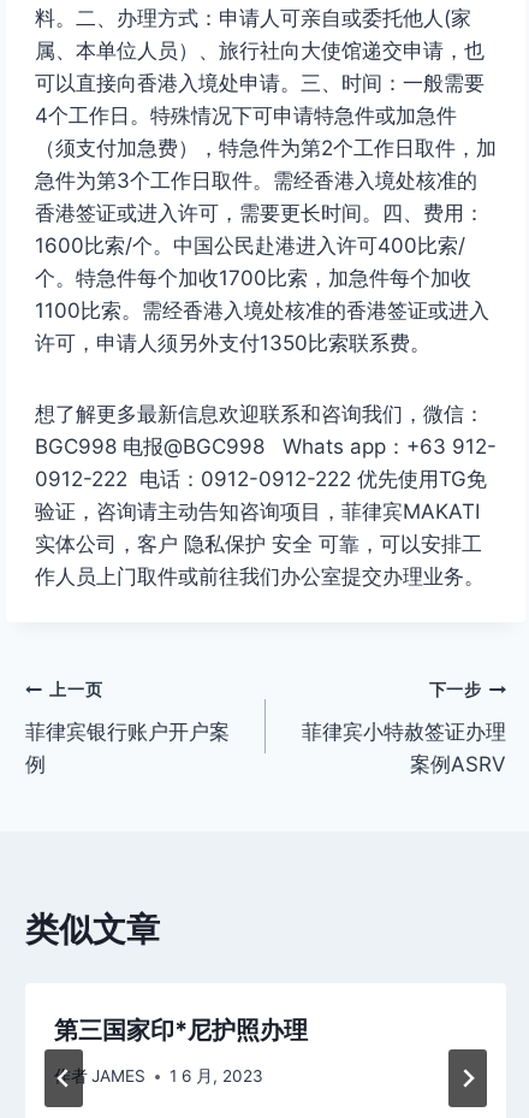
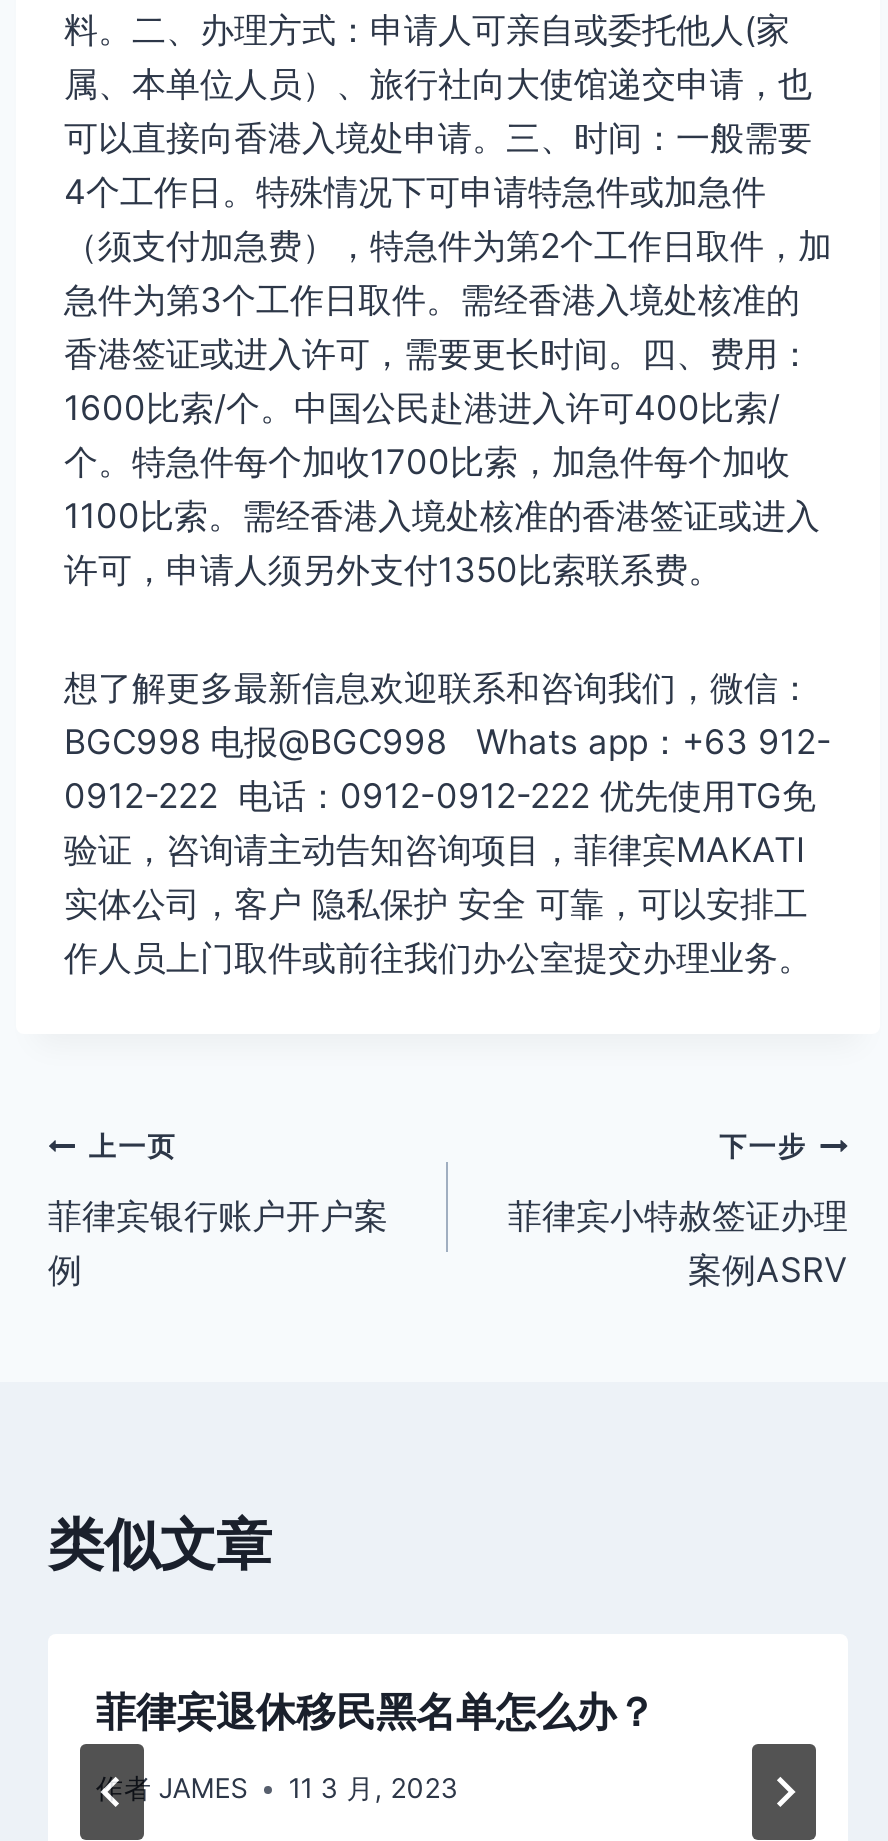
[54,1015,308,1044] 第三国家印*尼护照办理 -> [96,1687,656,1735] 菲律宾退休移民黑名单怎么办？
[54,1066,264,1086] 作者 JAMES 1 6 月, 2023 -> [96,1772,458,1804] 作者 JAMES 11 3 月, 2023

